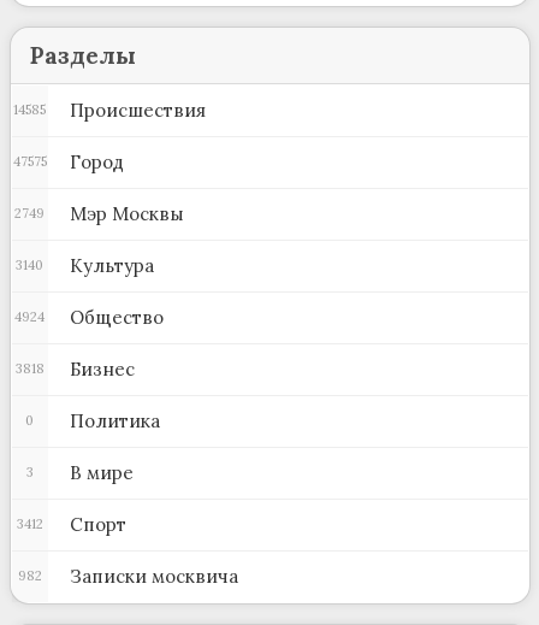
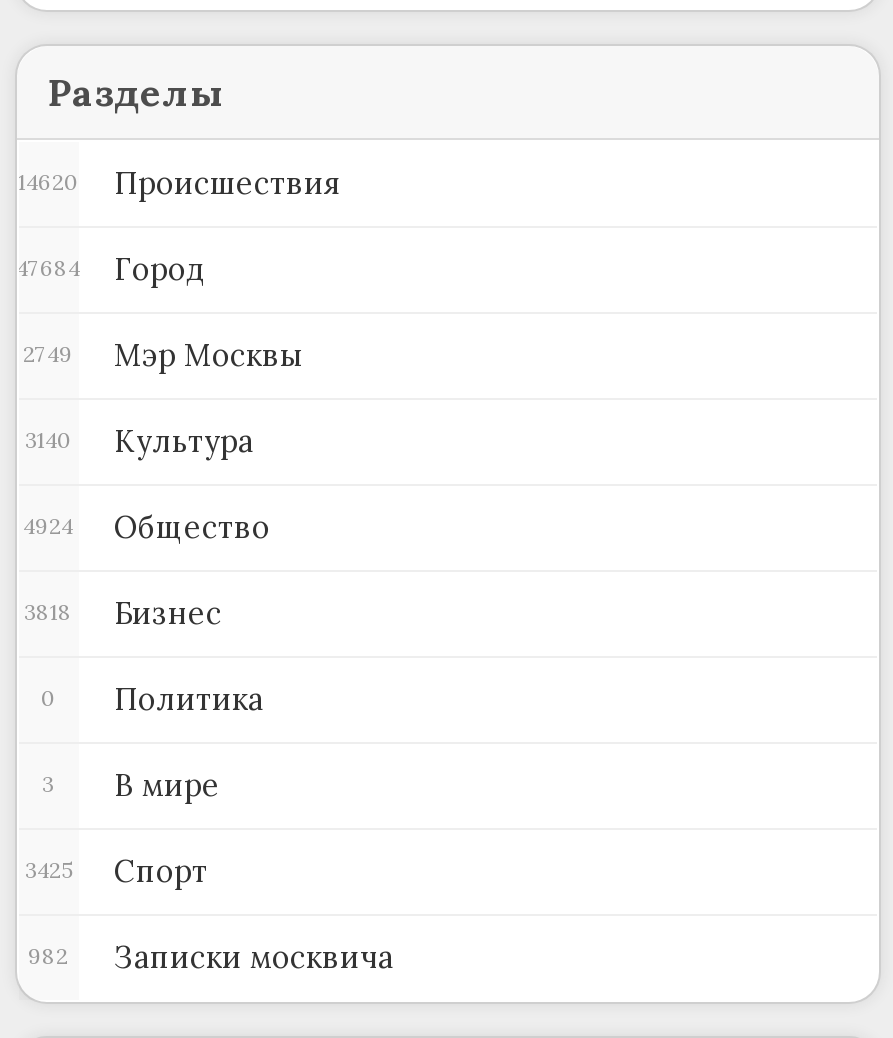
[13,99,205,122] 14585 Происшествия -> [18,164,340,202] 14620 Происшествия
[13,151,123,173] 47575 Город -> [16,250,204,288] 47684 Город
[16,513,126,536] 3412 Спорт -> [25,852,208,890] 3425 Спорт

